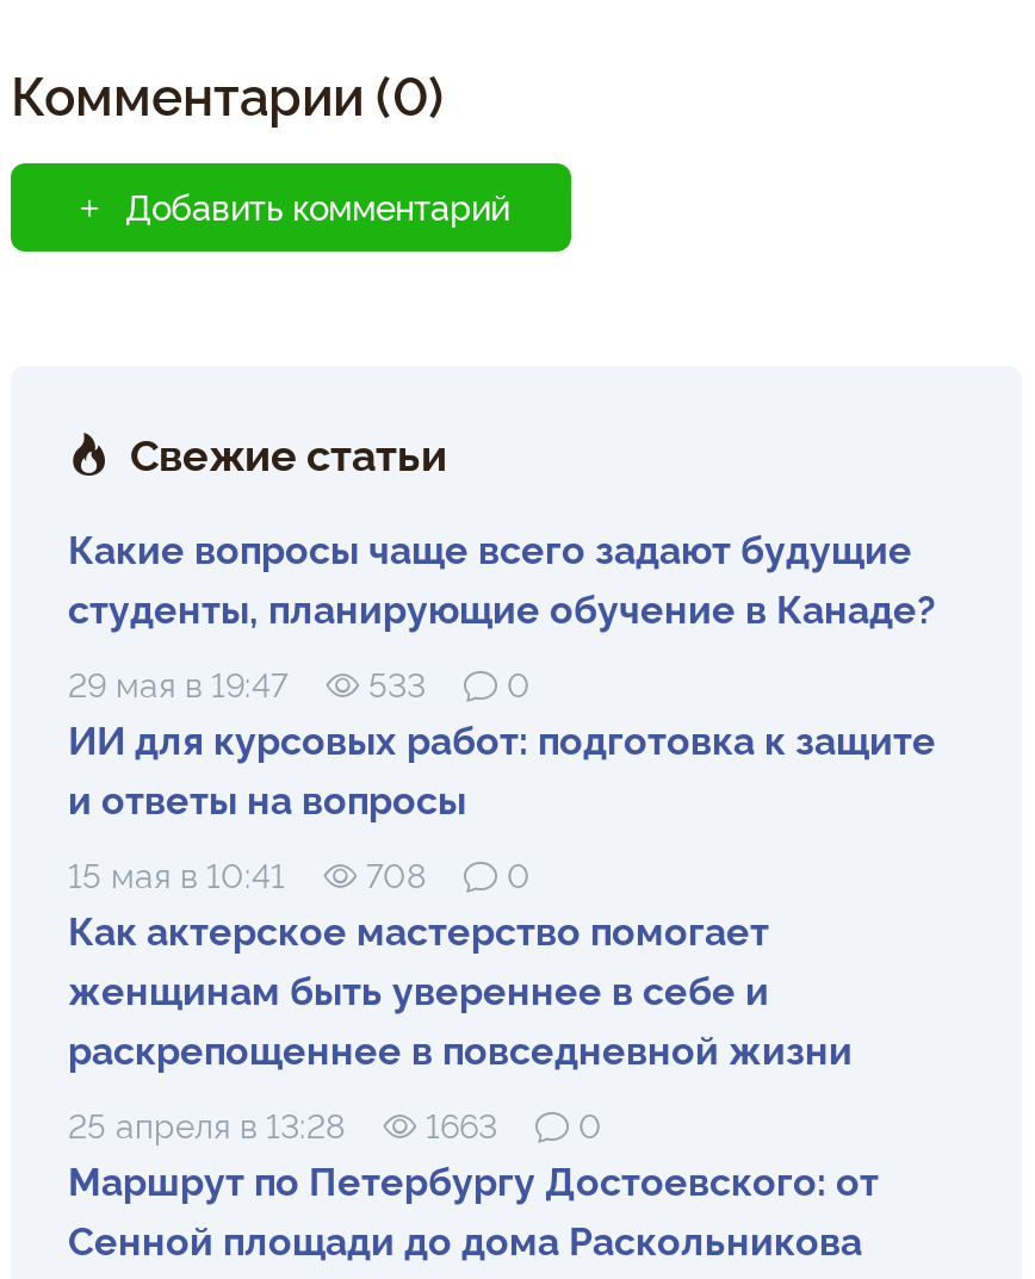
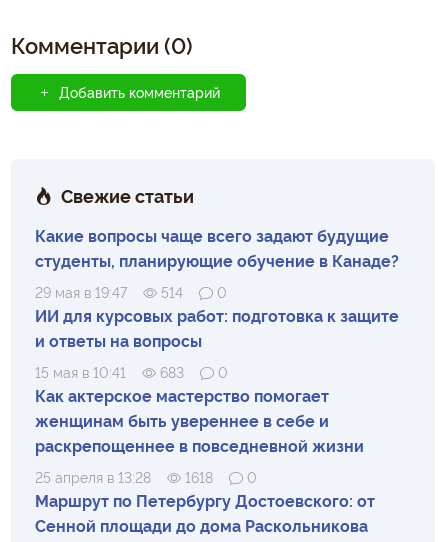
[68,659,531,704] 29 мая в 19:47 533 0 -> [35,282,227,301] 29 мая в 19:47 514 0
[68,850,531,895] 15 мая в 10:41 708 0 -> [35,362,228,381] 15 мая в 10:41 683 0
[68,1100,602,1145] 25 апреля в 13:28 1663 0 -> [35,467,257,486] 25 апреля в 13:28 1618 0

